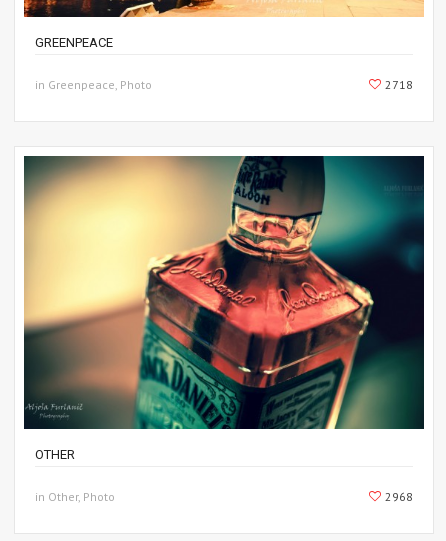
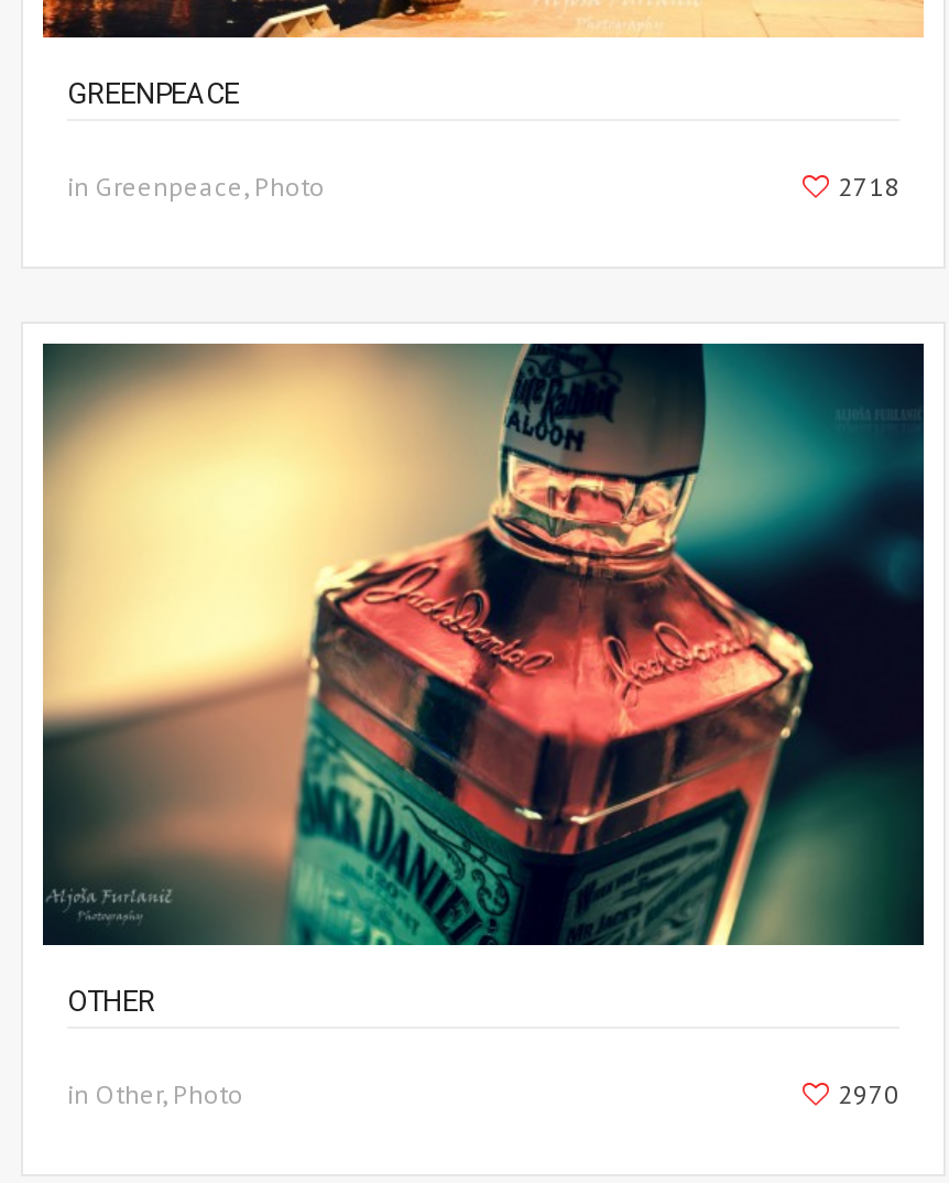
[385,489,413,504] 2968 -> [838,1077,899,1110] 2970

